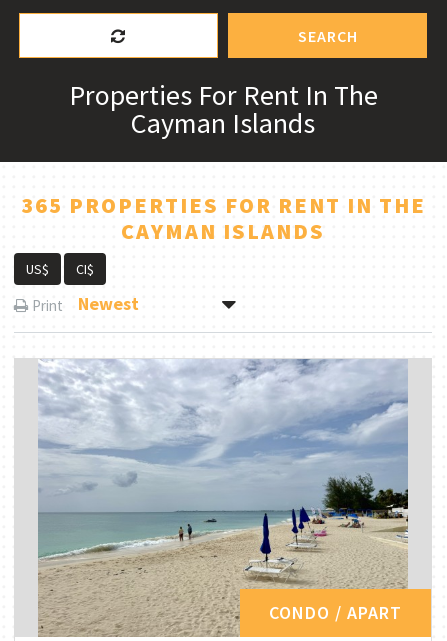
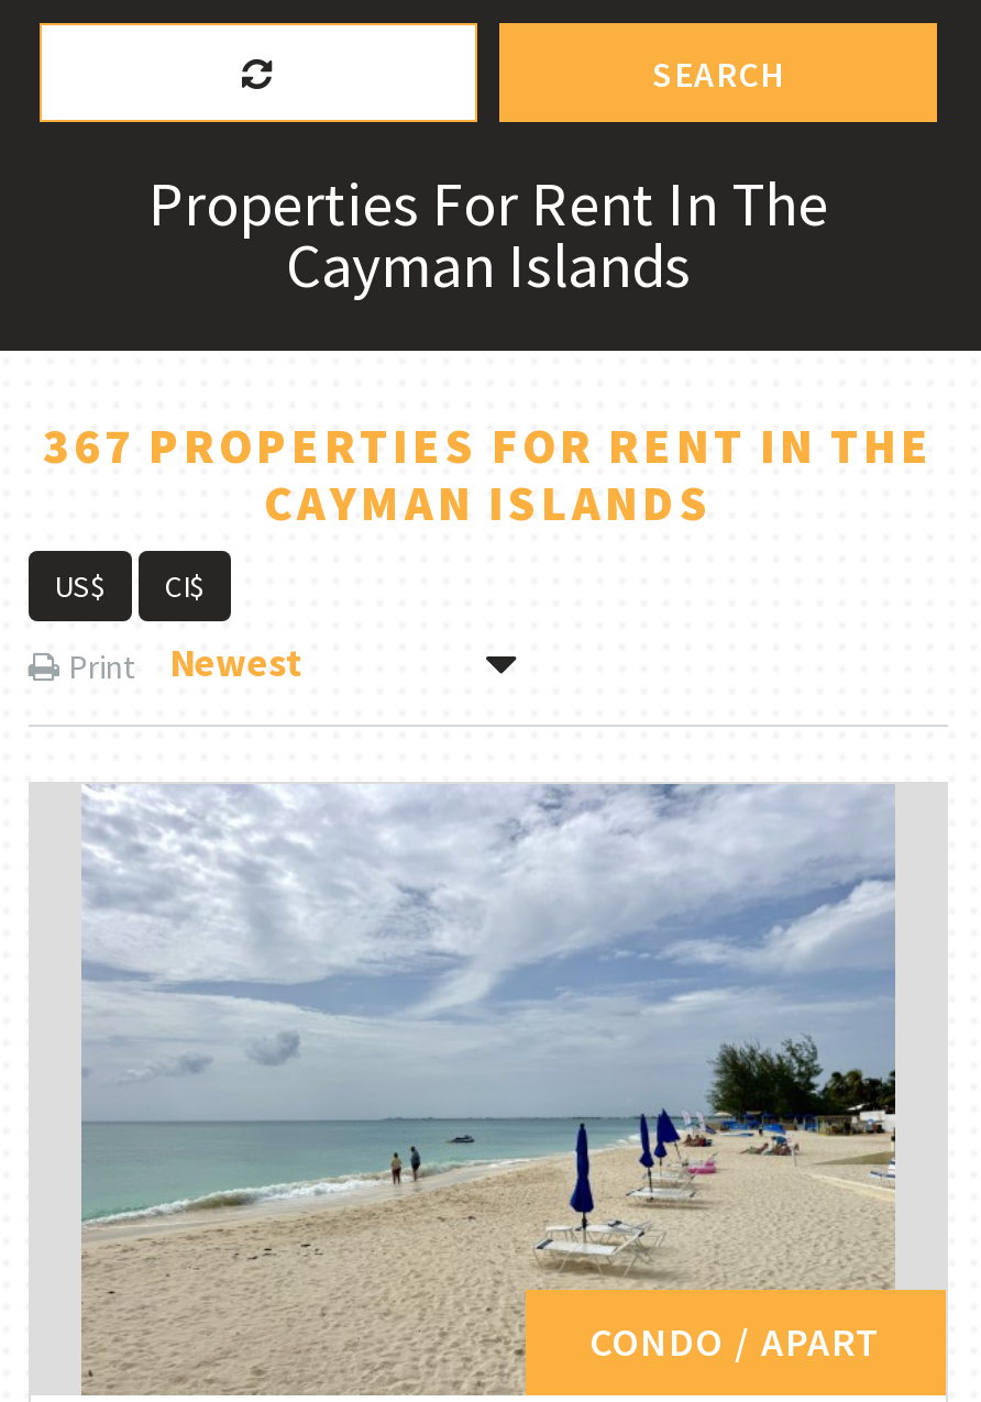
[20,191,425,219] 365 PROPERTIES FOR RENT IN THE -> [43,415,934,477] 367 PROPERTIES FOR RENT IN THE

